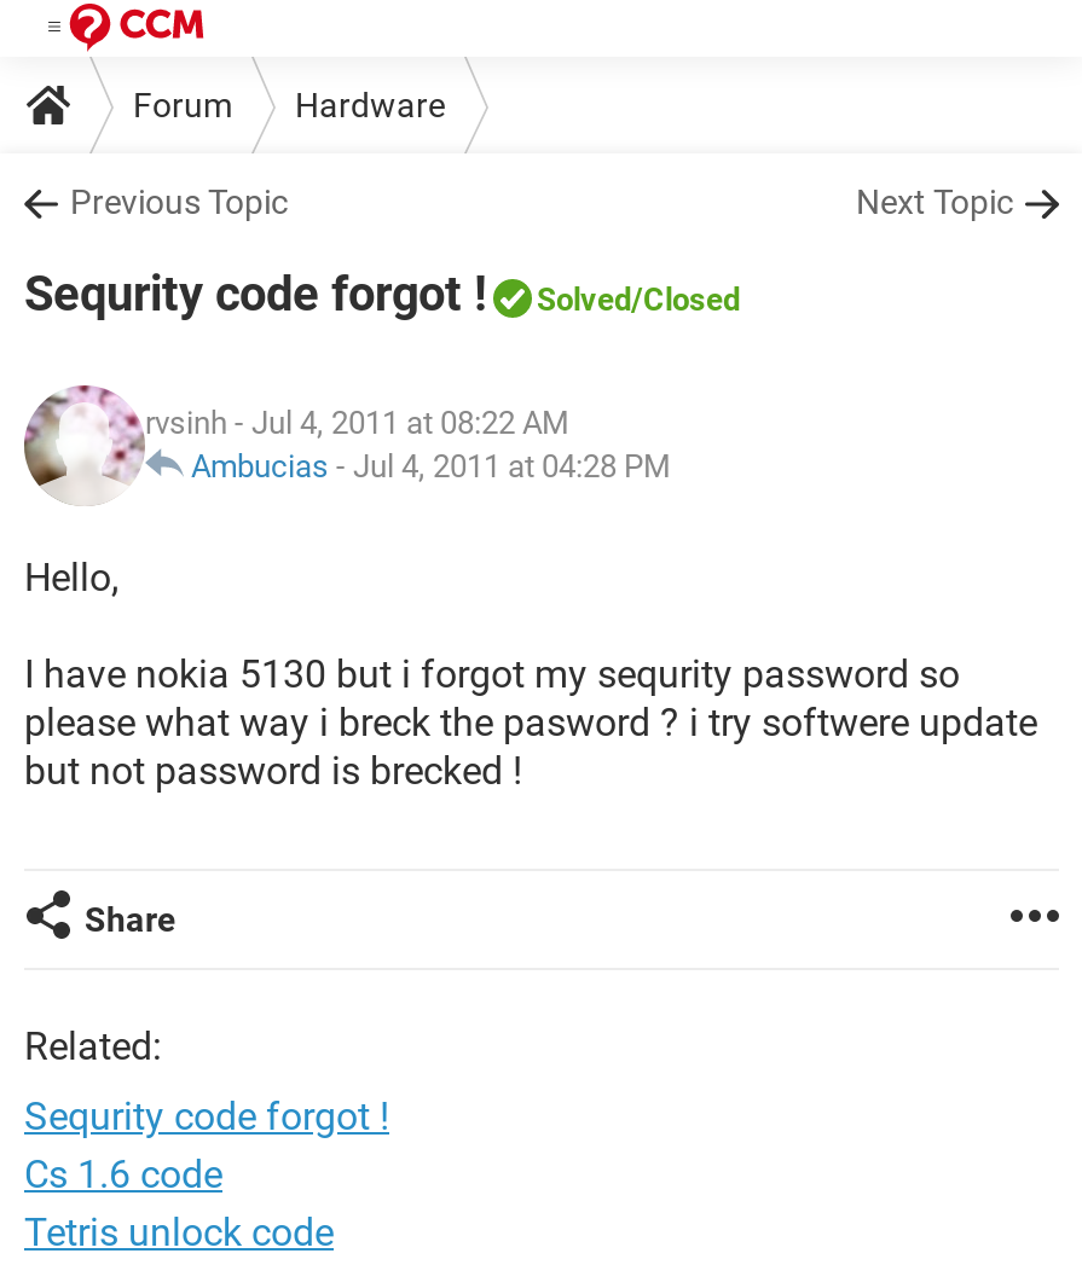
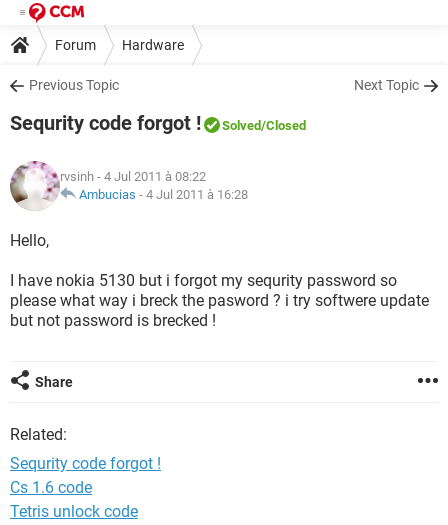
[145,405,670,484] rvsinh - Jul 4, 2011 at 08:22 AM | Ambucias - Jul 4, 2011 at 04:28 PM -> [60,169,248,202] rvsinh - 4 Jul 2011 à 08:22 | Ambucias - 4 Jul 2011 à 16:28

